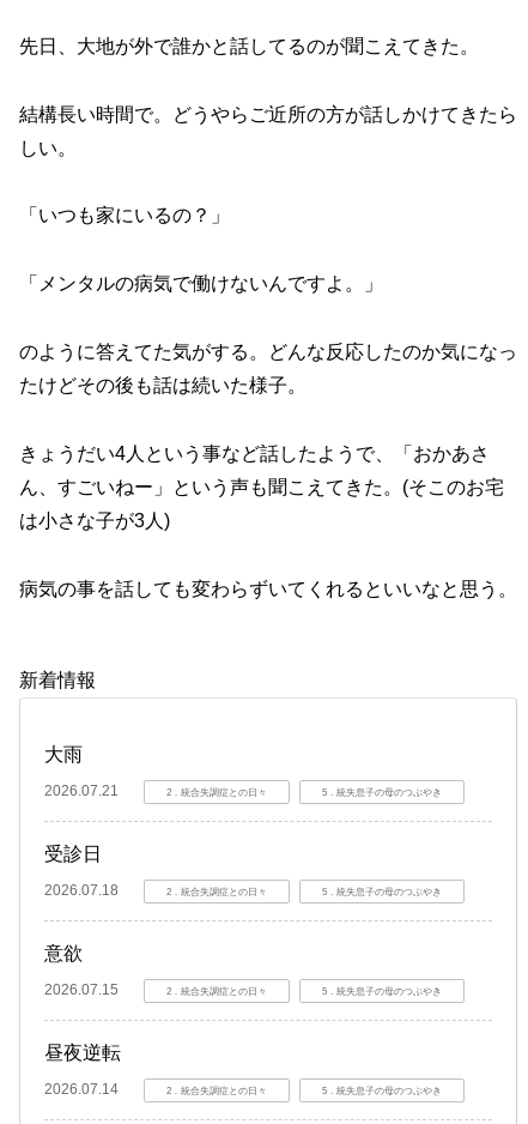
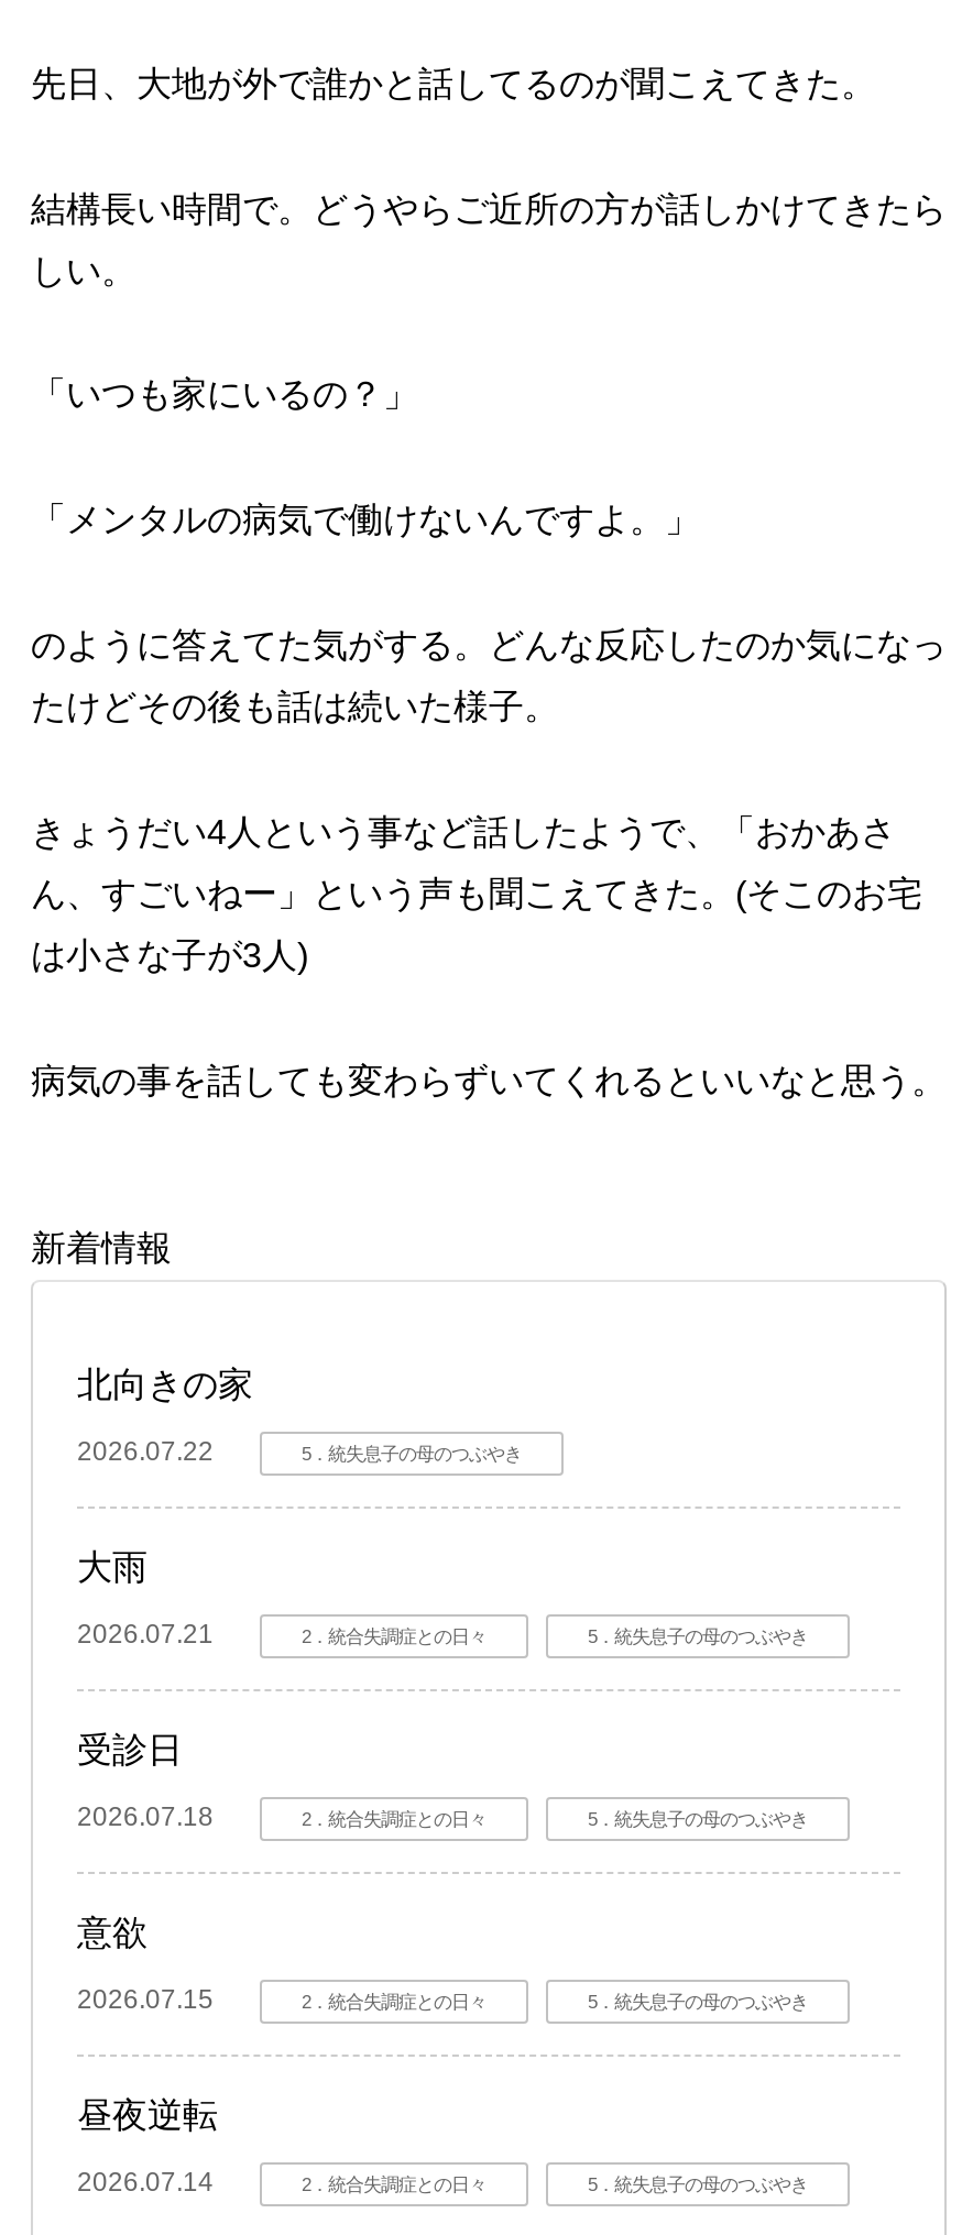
none -> [77,1365,522,1466] 北向きの家 | 2026.07.22 | 5．統失息子の母のつぶやき

